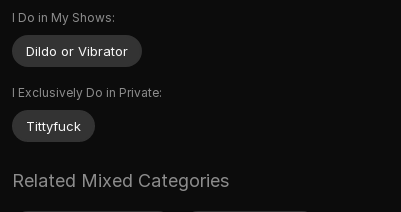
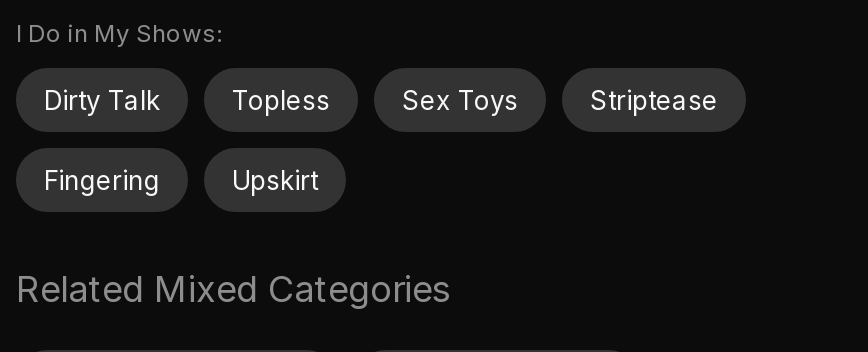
[12,43,162,134] Dildo or Vibrator | I Exclusively Do in Private: | Tittyfuck -> [44,84,718,196] Dirty Talk | Topless | Sex Toys | Striptease | Fingering | Upskirt

